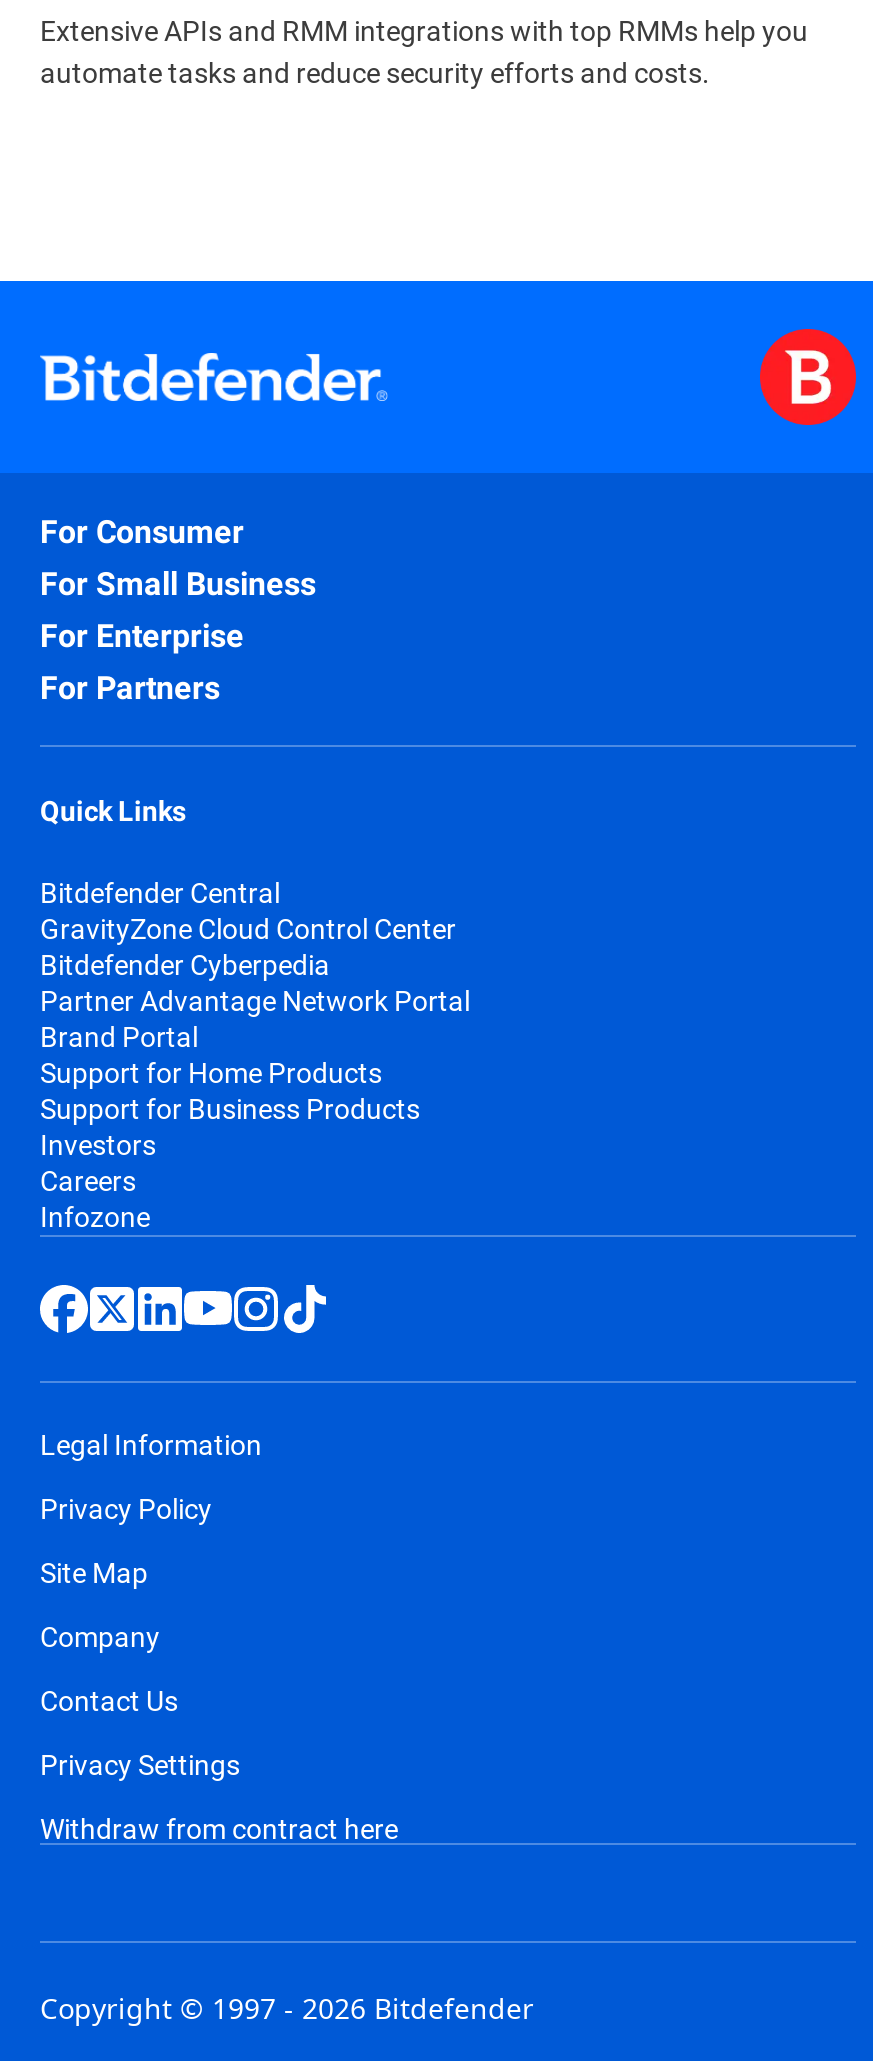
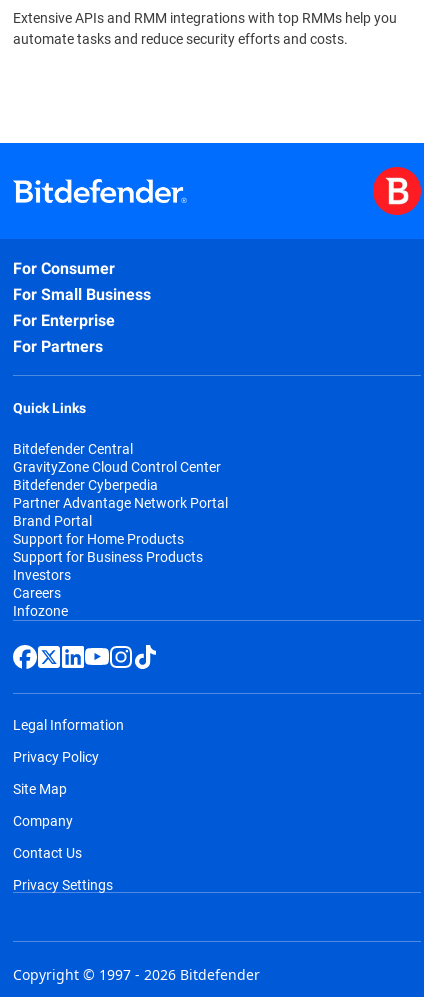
[40,1809,398,1847] Withdraw from contract here -> none

